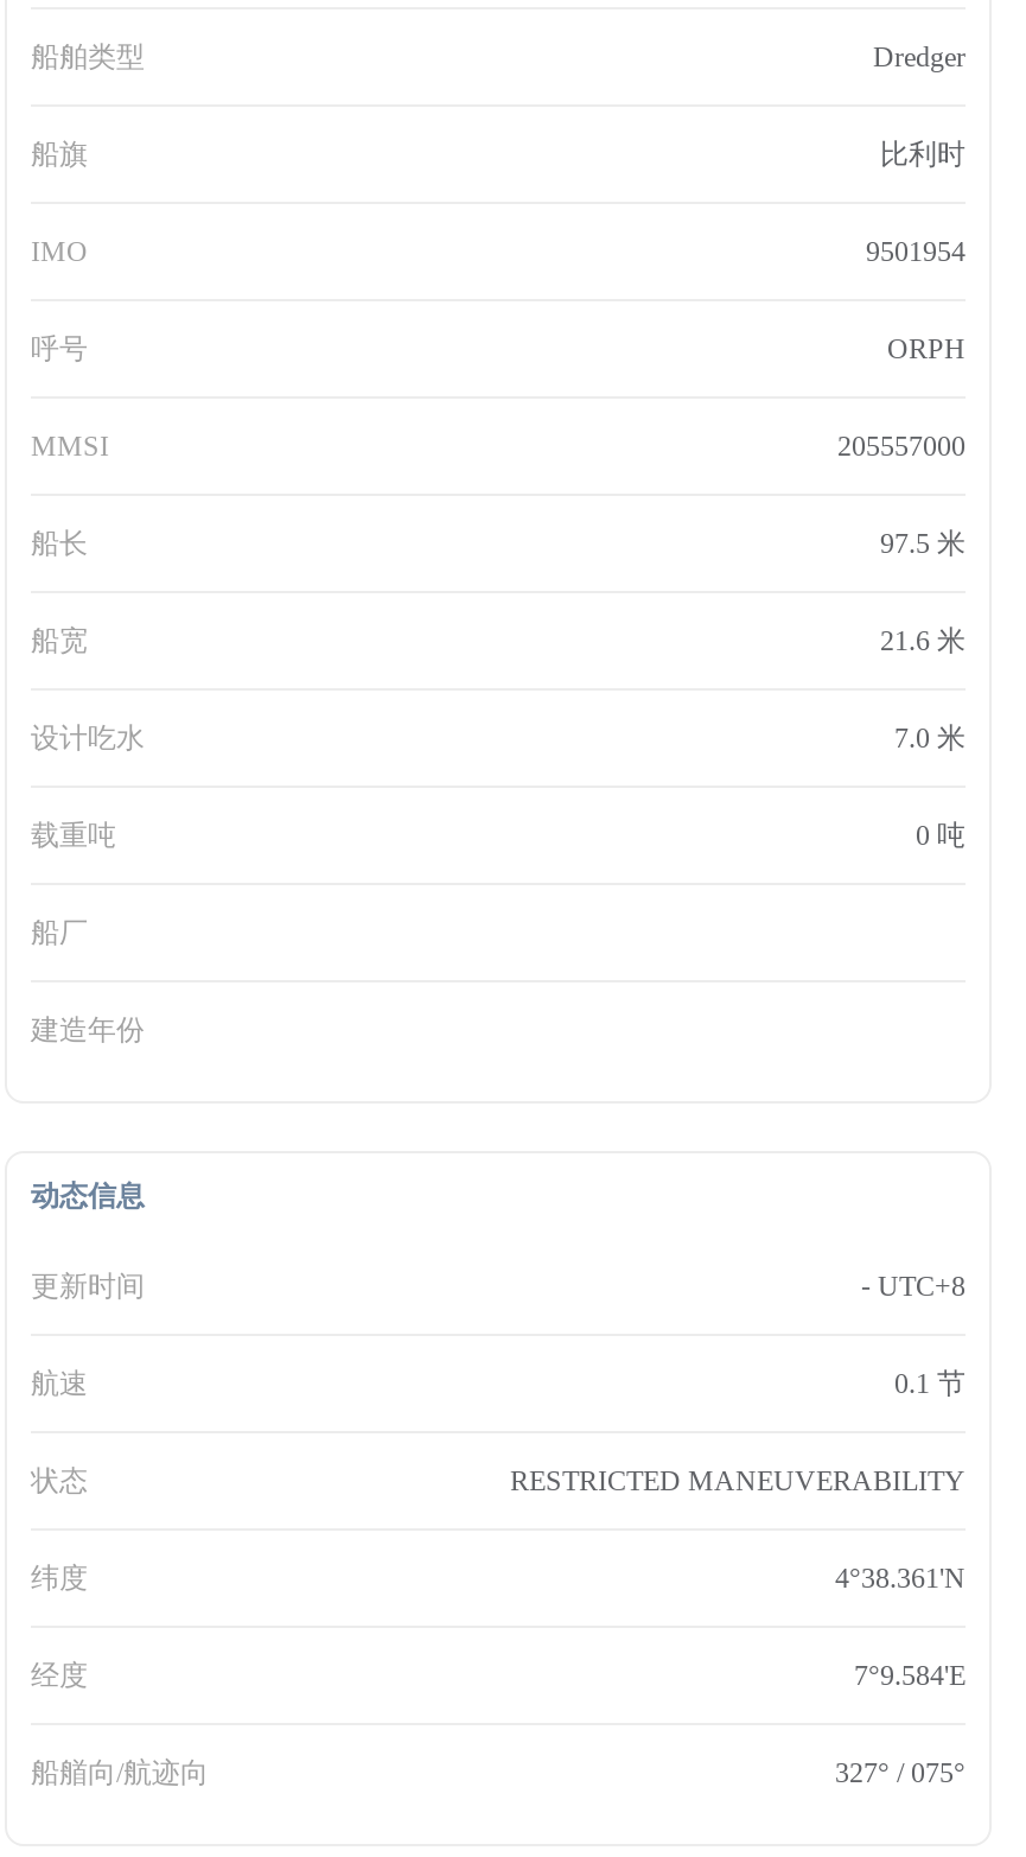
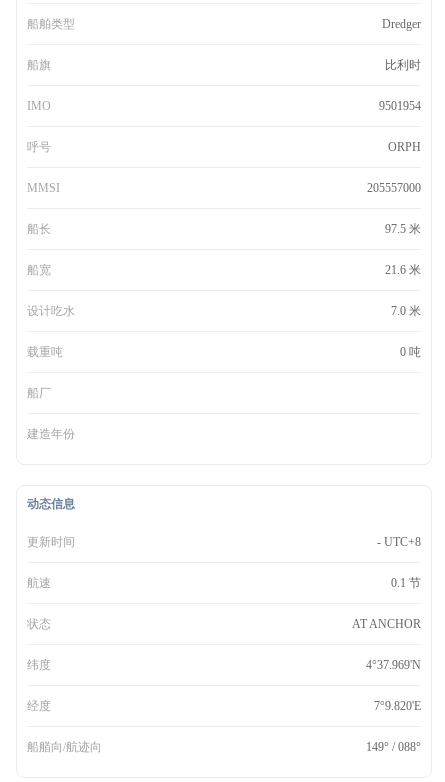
[510,1464,966,1497] RESTRICTED MANEUVERABILITY -> [352,617,421,631] AT ANCHOR
[835,1562,966,1595] 4°38.361'N -> [366,658,421,672] 4°37.969'N
[854,1659,966,1692] 7°9.584'E -> [374,699,421,713] 7°9.820'E
[835,1756,966,1789] 327° / 075° -> [366,740,421,754] 149° / 088°

